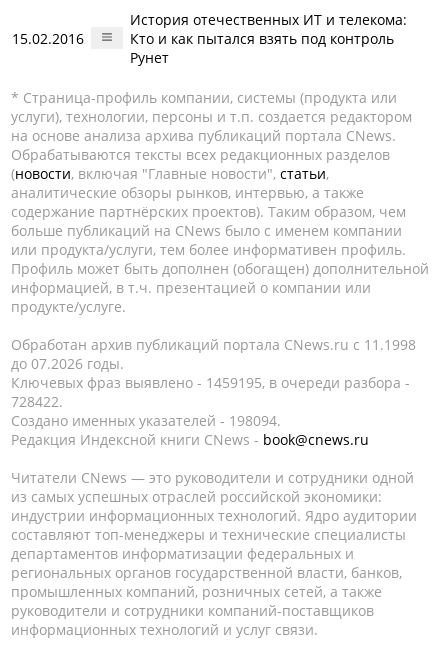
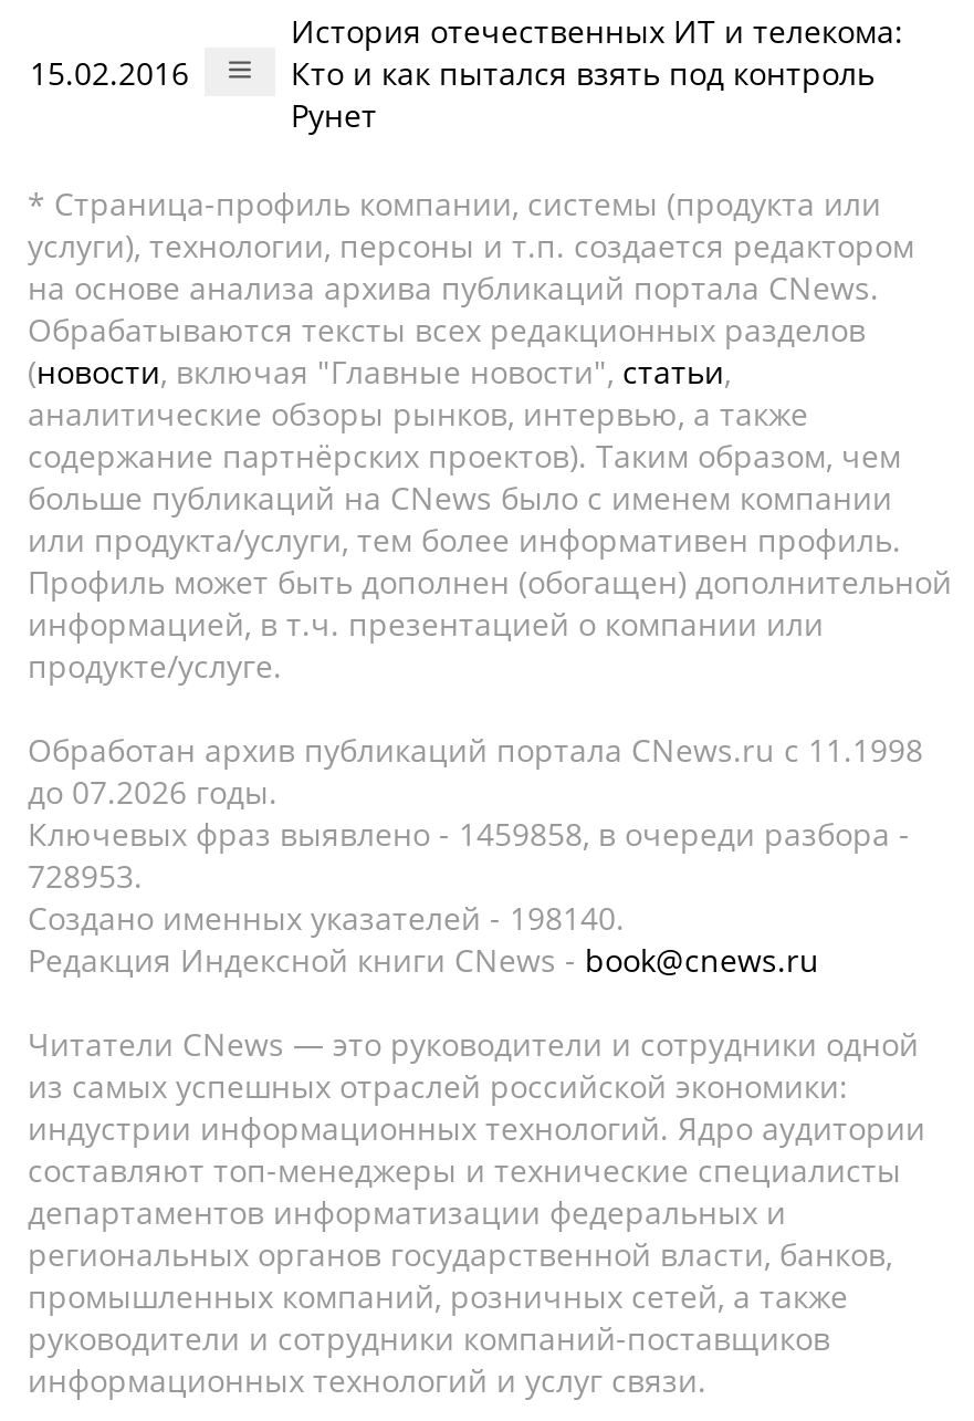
[11,373,410,392] Ключевых фраз выявлено - 1459195, в очереди разбора - -> [28,813,910,855] Ключевых фраз выявлено - 1459858, в очереди разбора -
[11,392,63,411] 728422. -> [28,855,143,897] 728953.
[11,411,281,430] Создано именных указателей - 198094. -> [28,897,625,939] Создано именных указателей - 198140.

